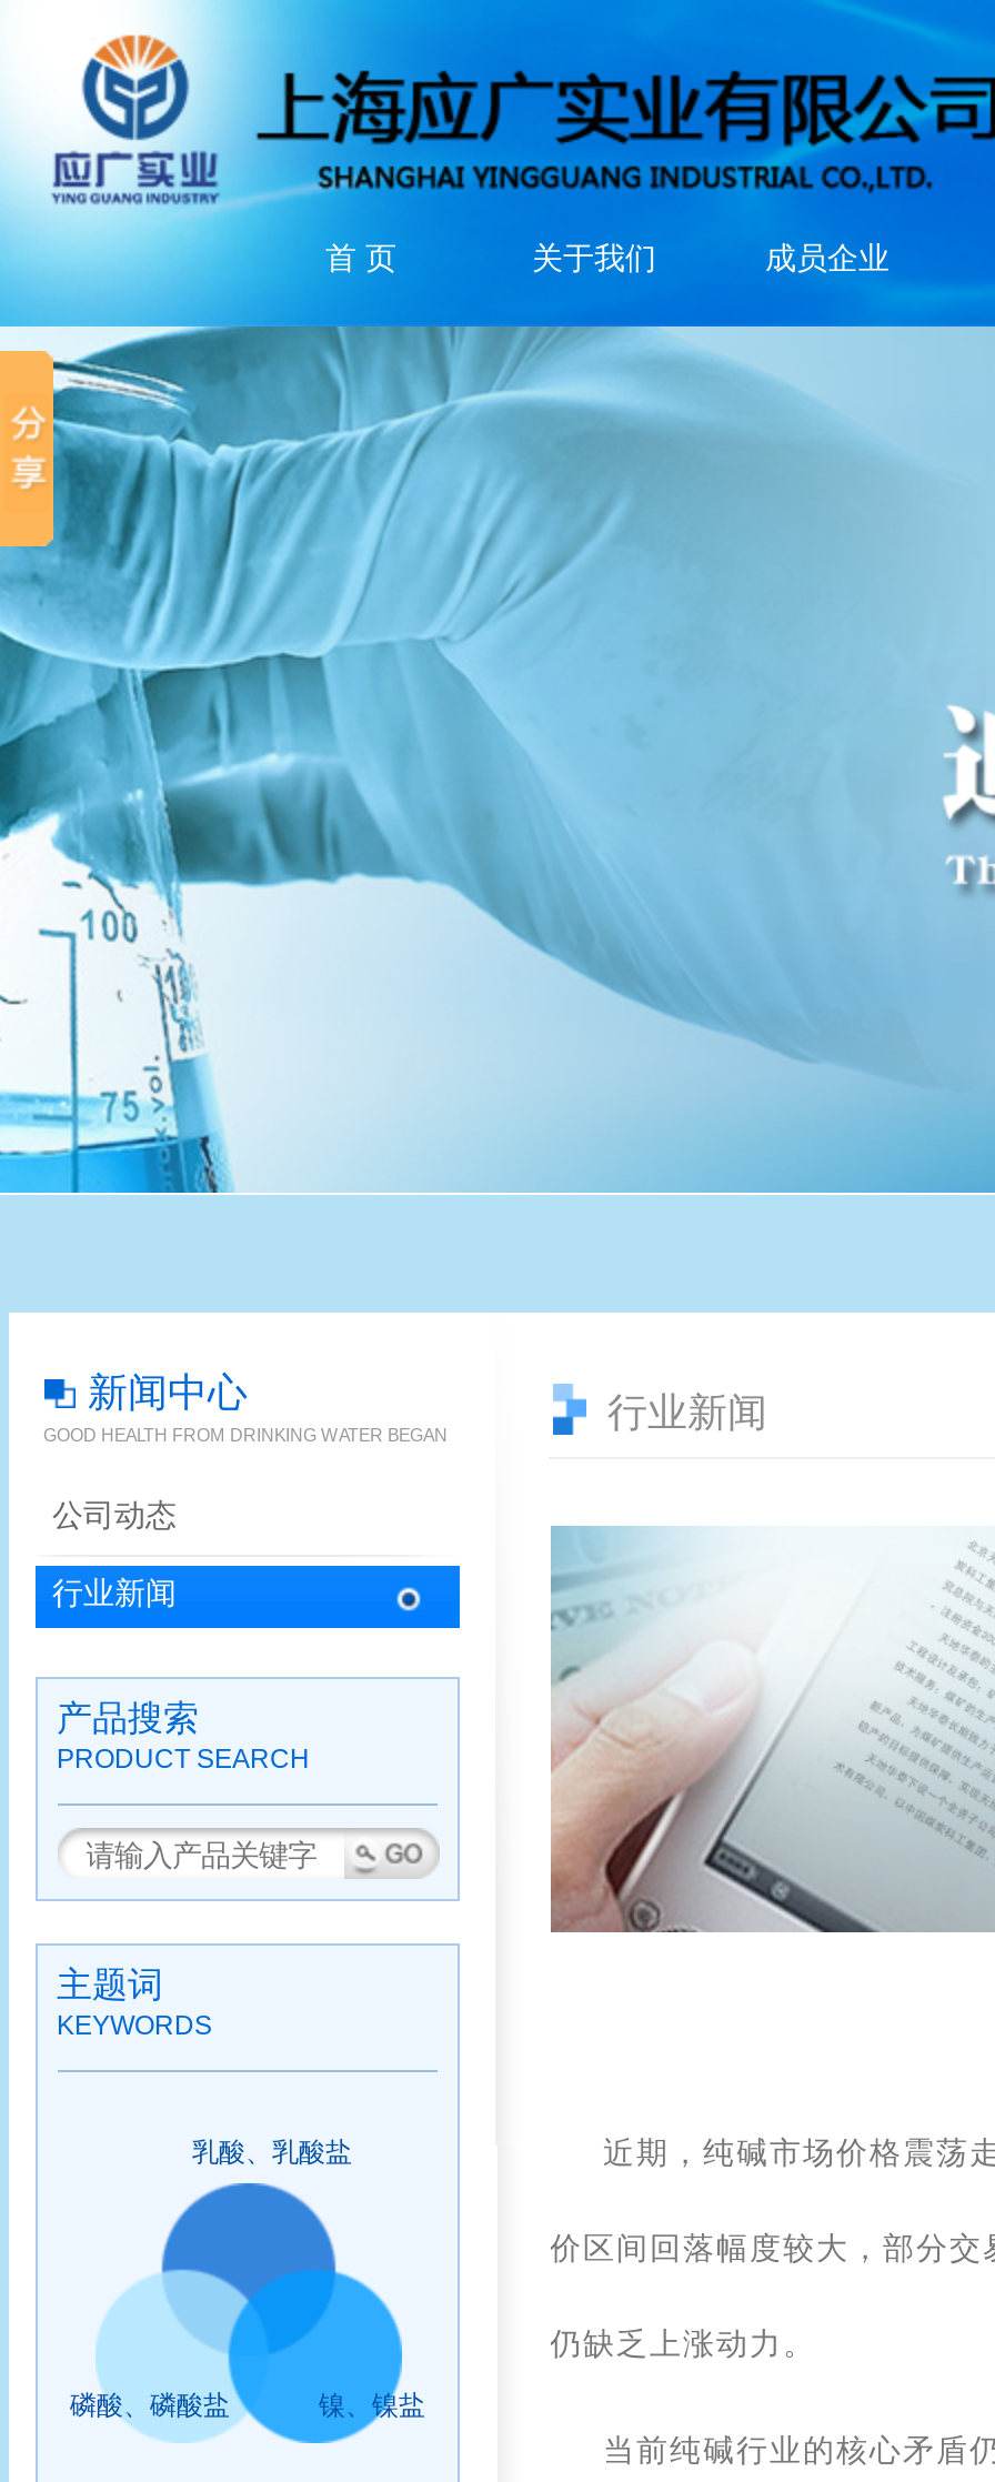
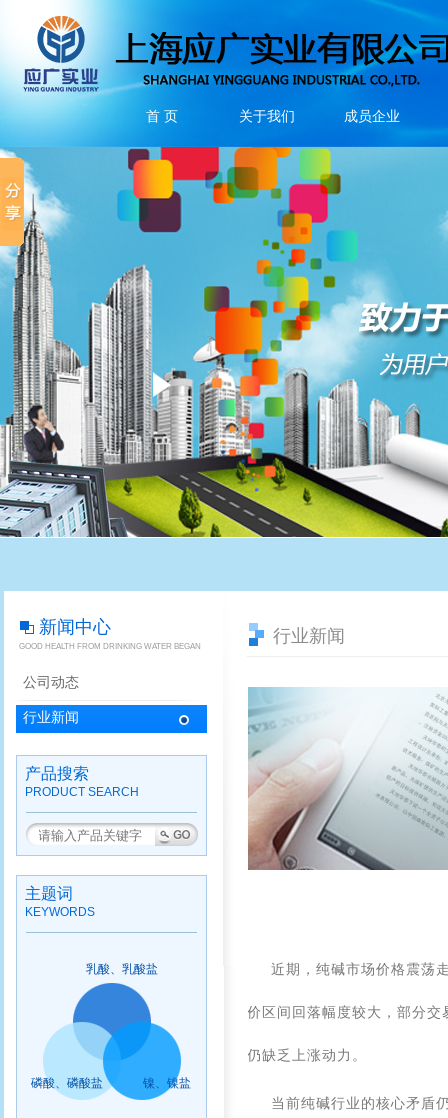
[7,324,988,1195] [image] -> [3,146,445,538] [image]

